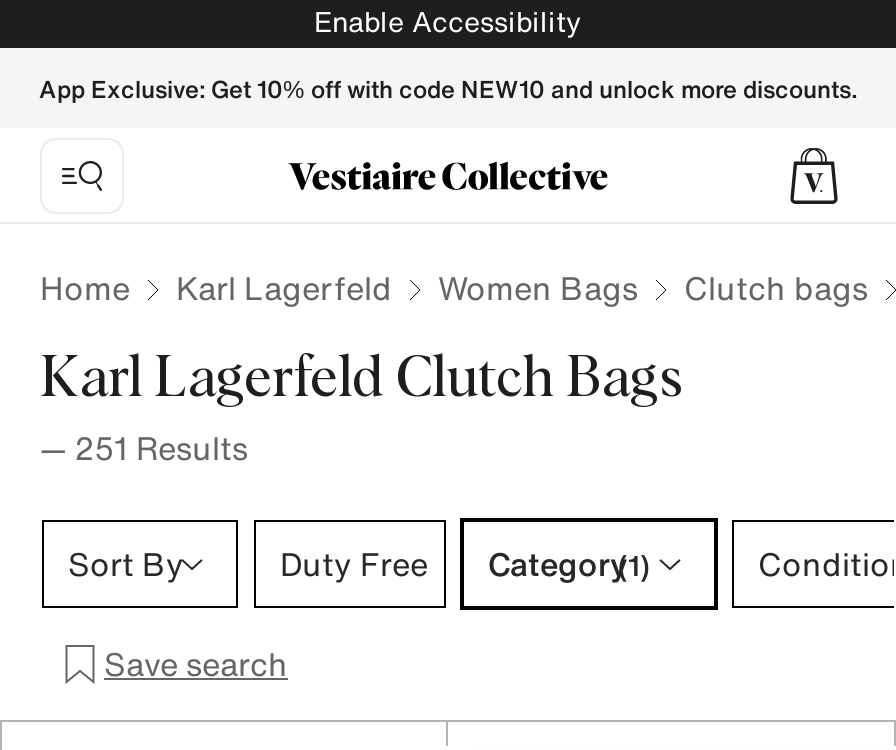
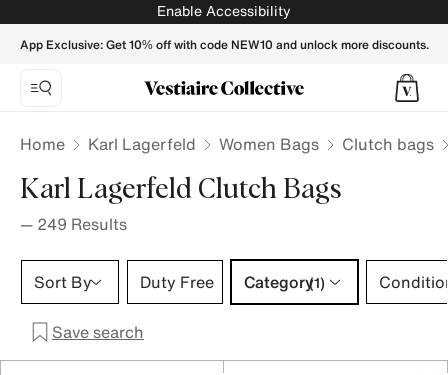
[40,424,248,472] — 251 Results -> [20,212,127,236] — 249 Results

